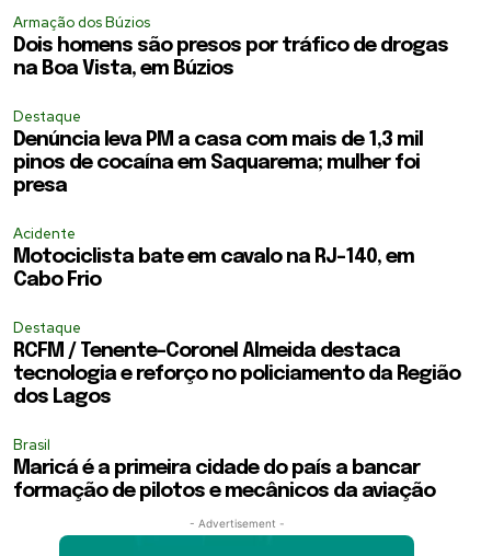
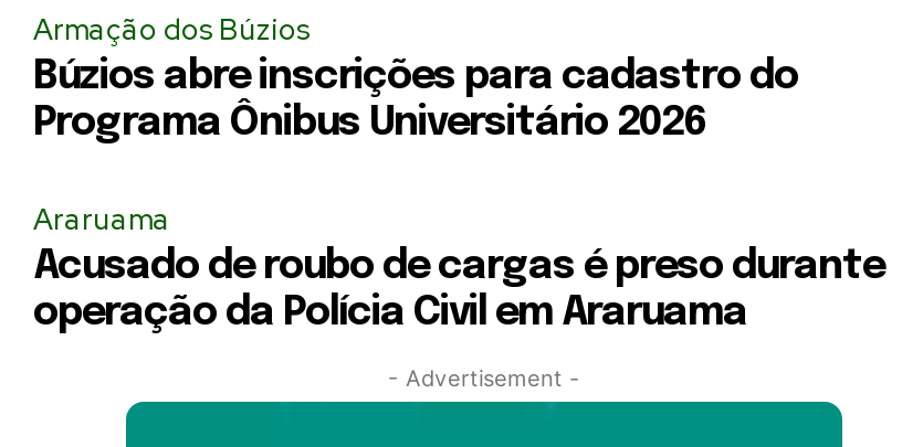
[13,36,460,501] Dois homens são presos por tráfico de drogas | na Boa Vista, em Búzios | Destaque | Denúncia leva PM a casa com mais de 1,3 mil | pinos de cocaína em Saquarema; mulher foi | presa | Acidente | Motociclista bate em cavalo na RJ-140, em | Cabo Frio | Destaque | RCFM / Tenente-Coronel Almeida destaca | tecnologia e reforço no policiamento da Região | dos Lagos | Brasil | Maricá é a primeira cidade do país a bancar | formação de pilotos e mecânicos da aviação -> [33,57,884,333] Búzios abre inscrições para cadastro do | Programa Ônibus Universitário 2026 | Araruama | Acusado de roubo de cargas é preso durante | operação da Polícia Civil em Araruama

